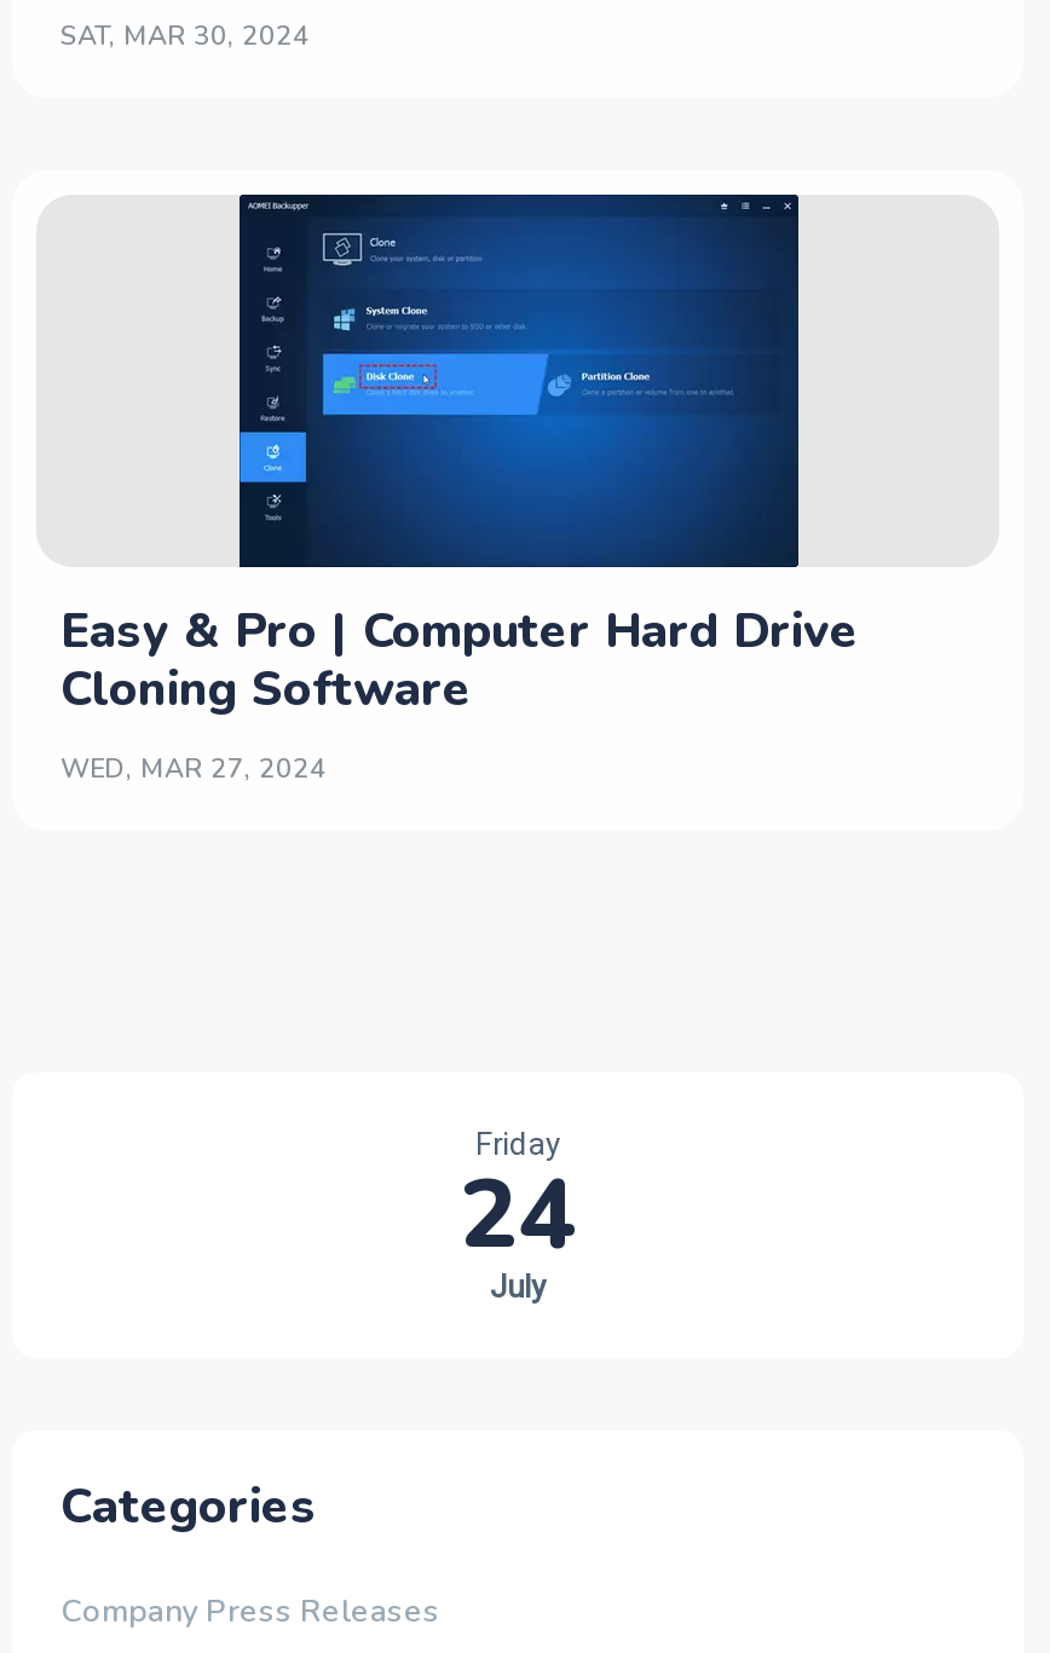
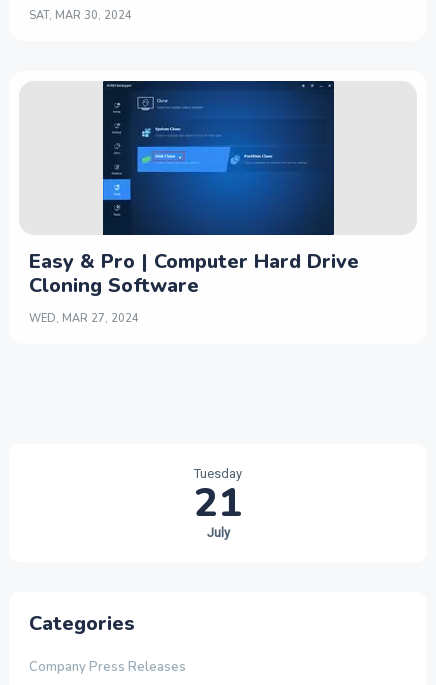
[460,1127,576,1282] Friday | 24 -> [194,466,242,530] Tuesday | 21

